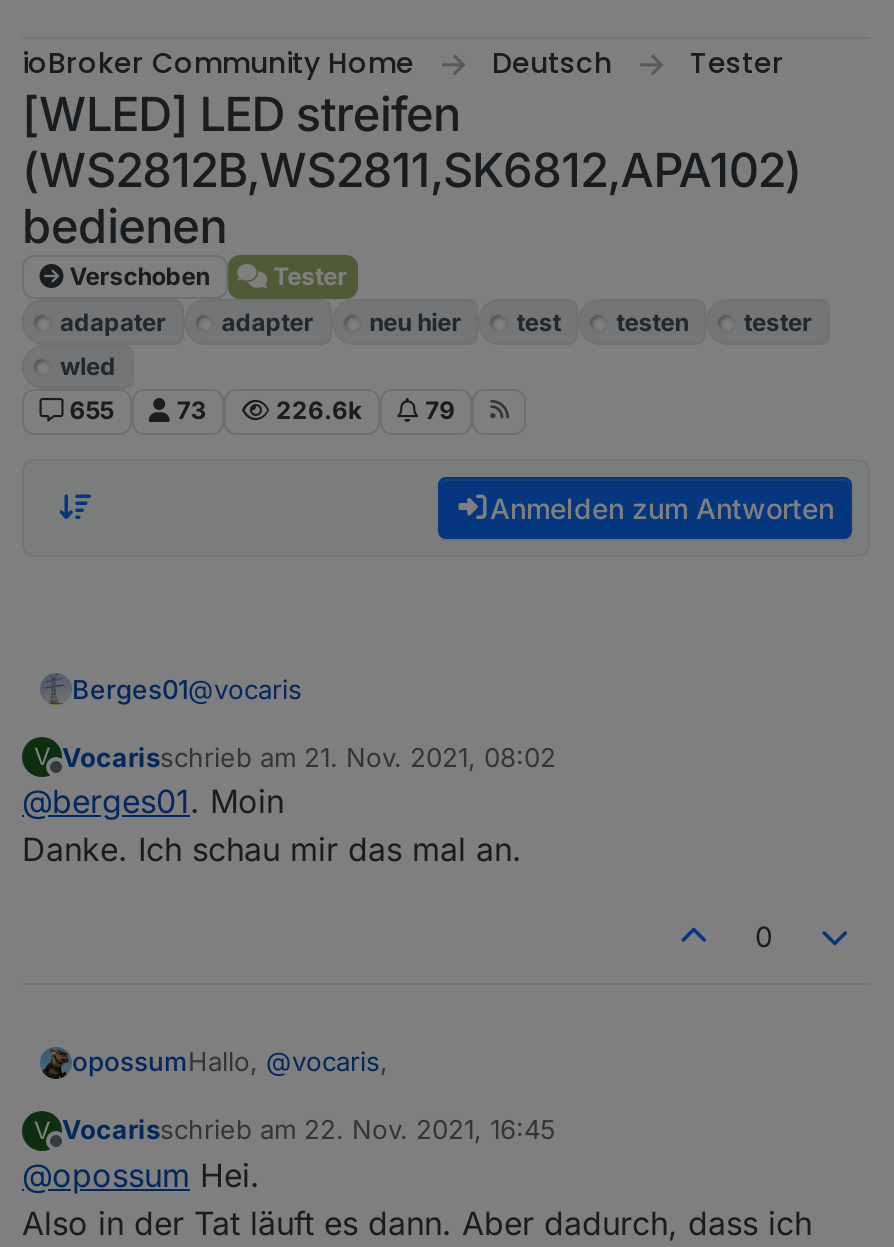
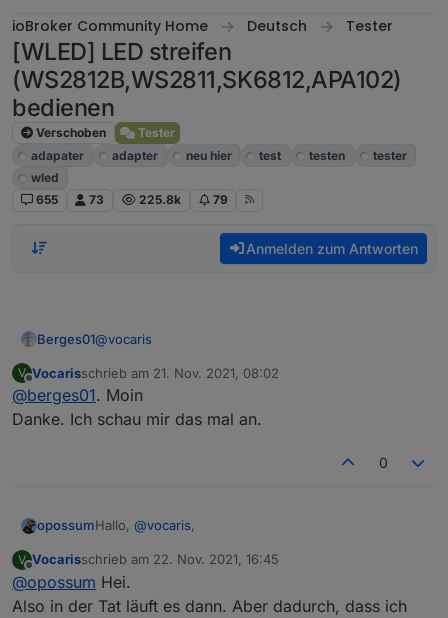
[276,396,362,426] 226.6k -> [139,192,181,207] 225.8k

